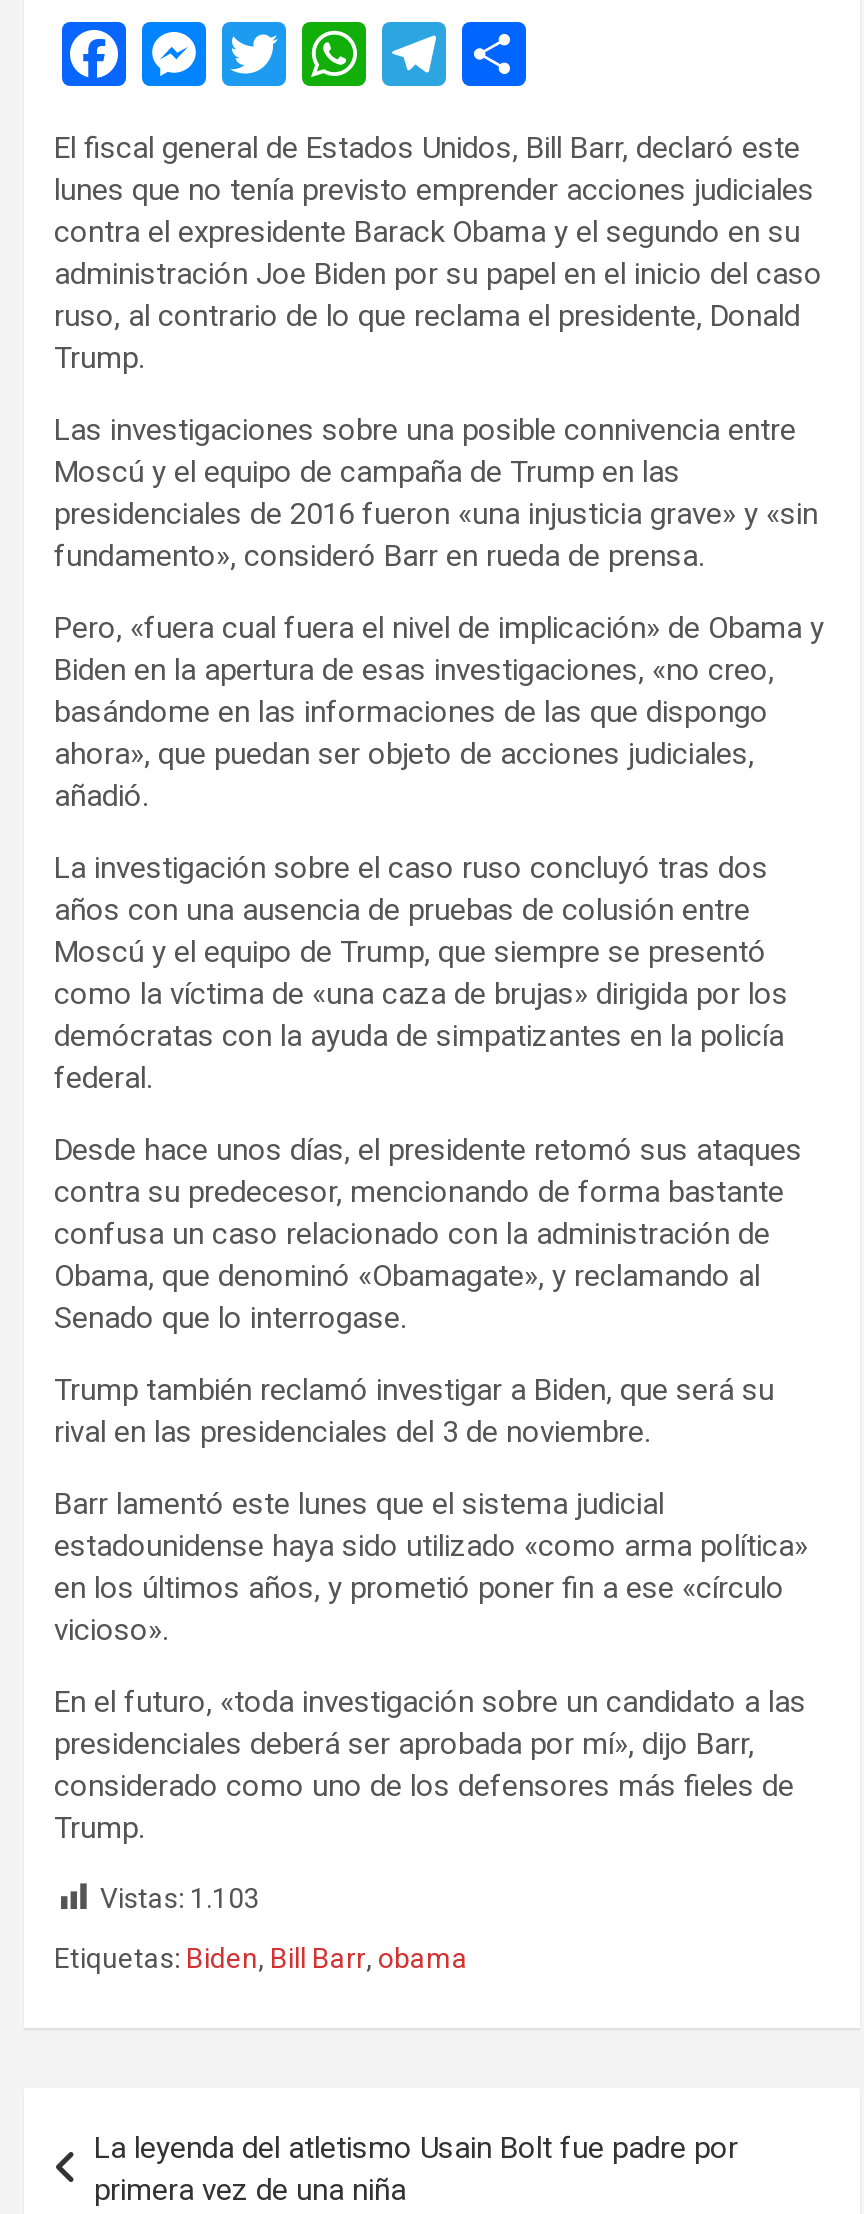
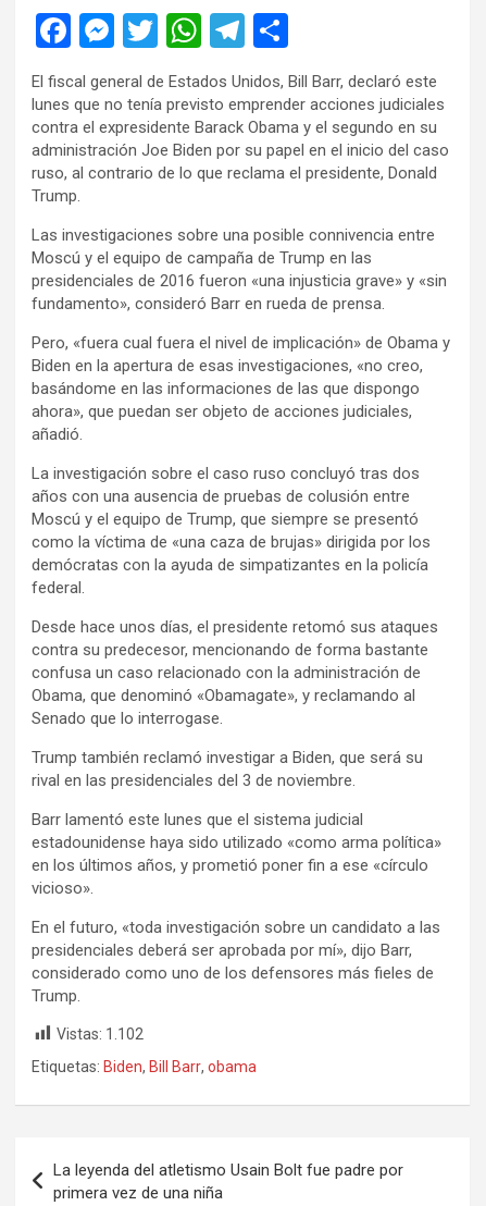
[100,1882,260,1914] Vistas: 1.103 -> [57,1025,144,1043] Vistas: 1.102

